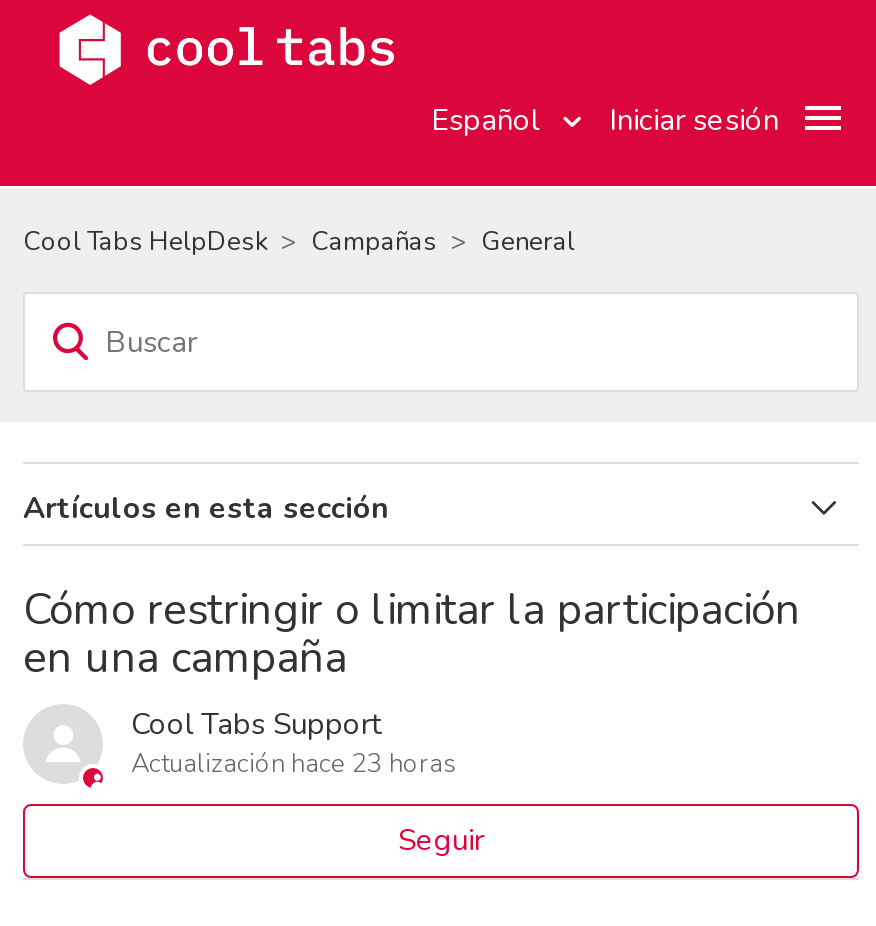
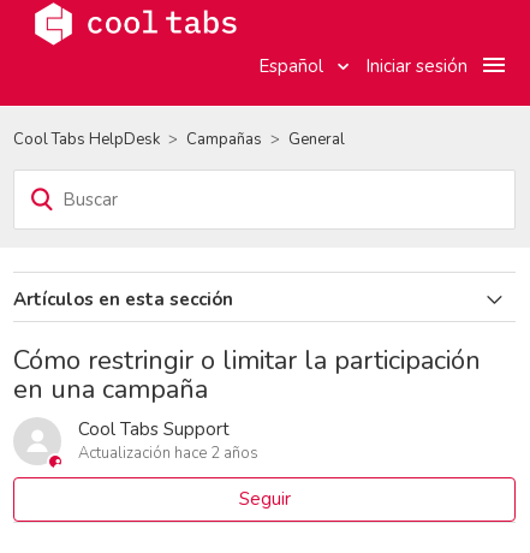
[131,746,457,782] Actualización hace 23 horas -> [78,442,258,464] Actualización hace 2 años

